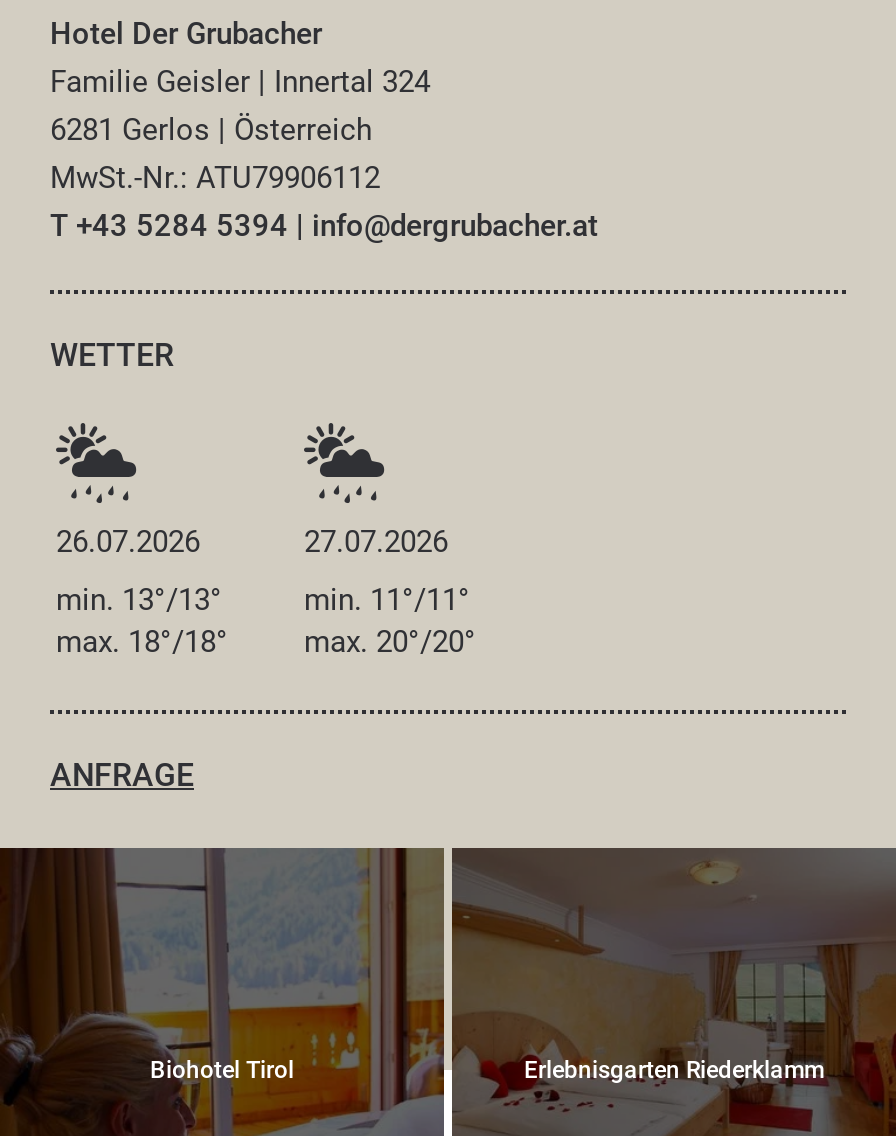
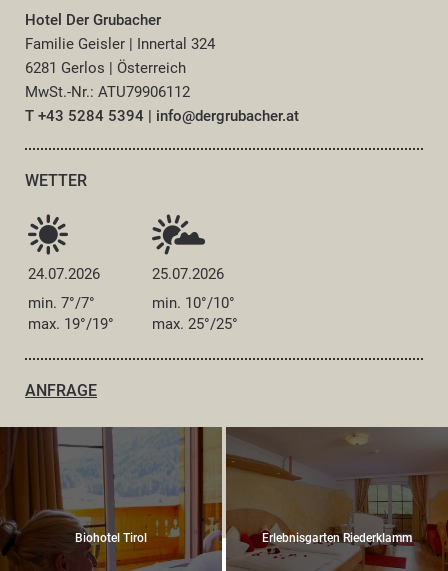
[54,422,200,560] [image] | 26.07.2026 -> [28,214,100,283] [image] | 24.07.2026
[304,424,448,560] [image] | 27.07.2026 -> [151,214,224,283] [image] | 25.07.2026
[56,582,222,618] min. 13°/13° -> [28,294,95,312] min. 7°/7°
[304,582,470,618] min. 11°/11° -> [152,294,235,312] min. 10°/10°
[56,624,228,660] max. 18°/18° -> [28,315,114,333] max. 19°/19°
[304,624,476,660] max. 20°/20° -> [152,315,238,333] max. 25°/25°

